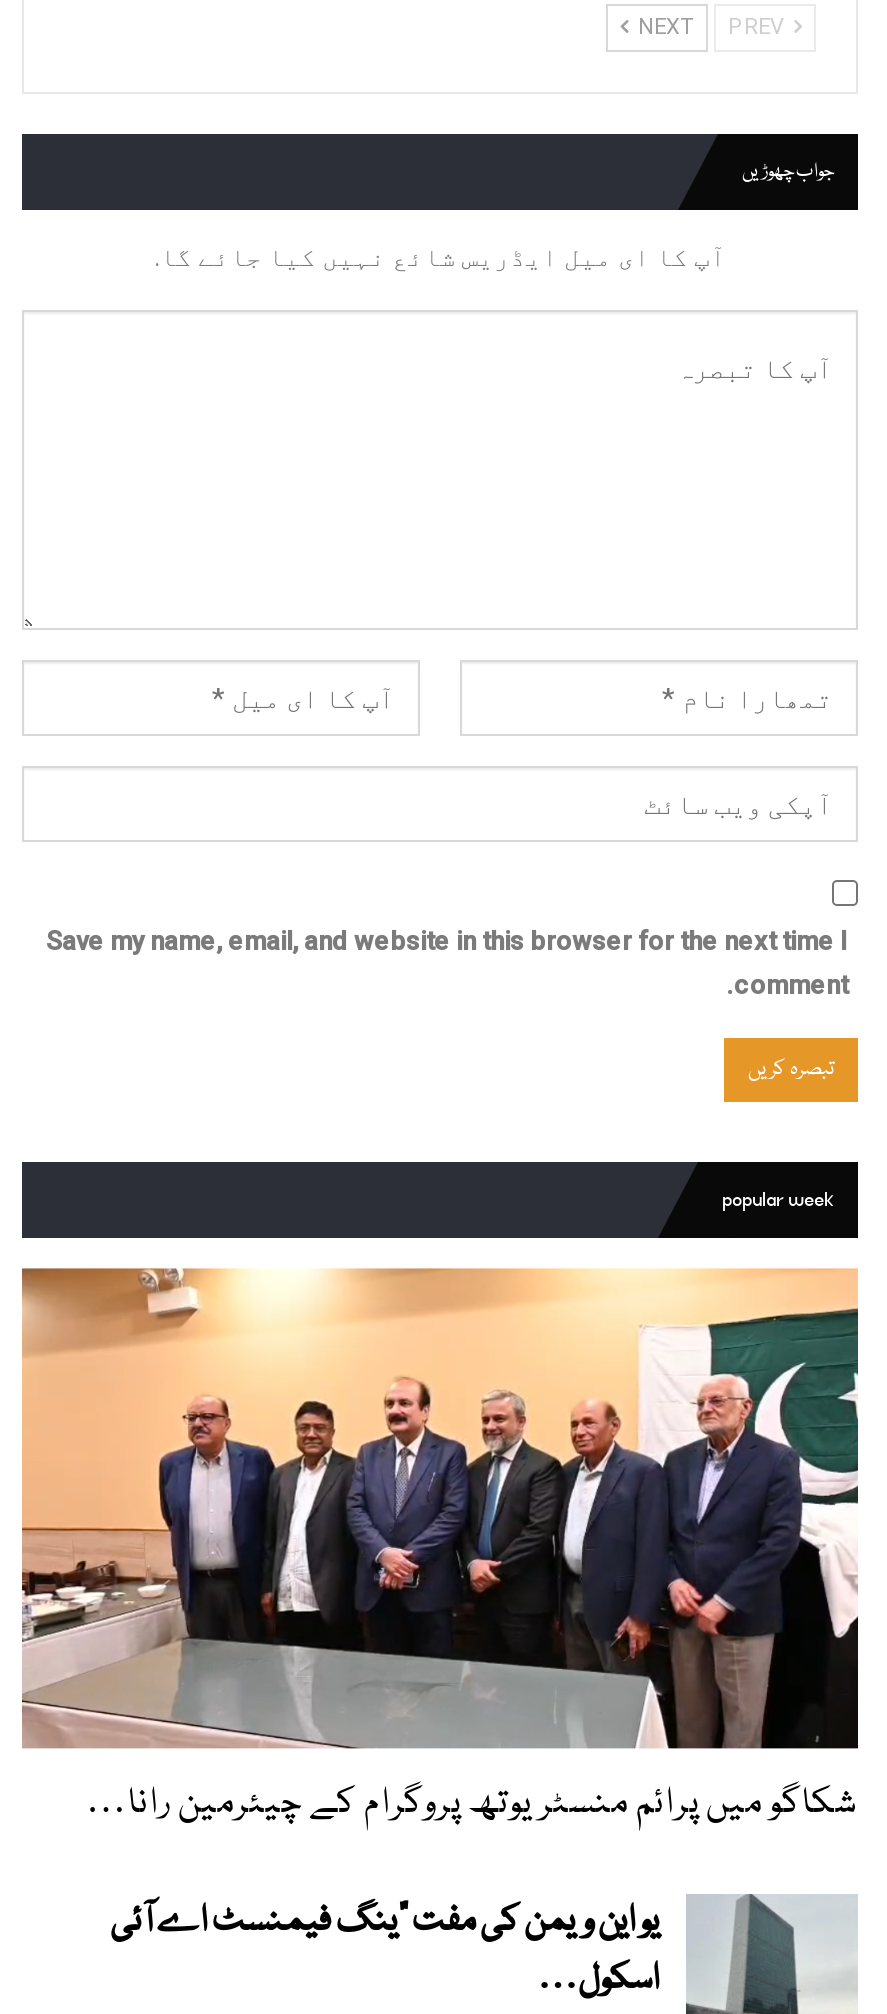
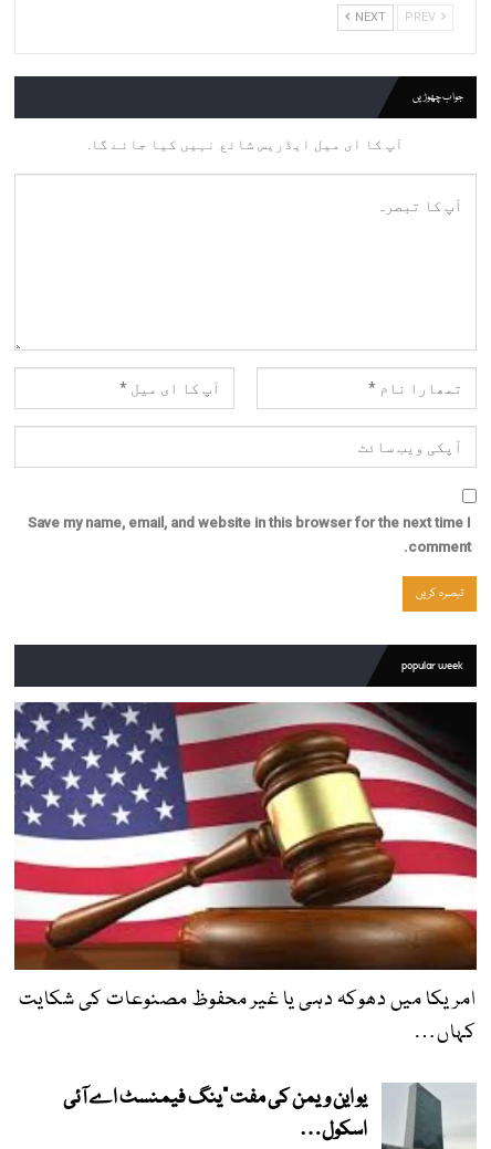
[20,1266,860,1832] [image] | شکاگو میں پرائم منسٹر یوتھ پروگرام کے چیئرمین رانا… -> [13,701,478,1048] [image] | امریکا میں دھوکہ دہی یا غیر محفوظ مصنوعات کی شکایت | کہاں…

